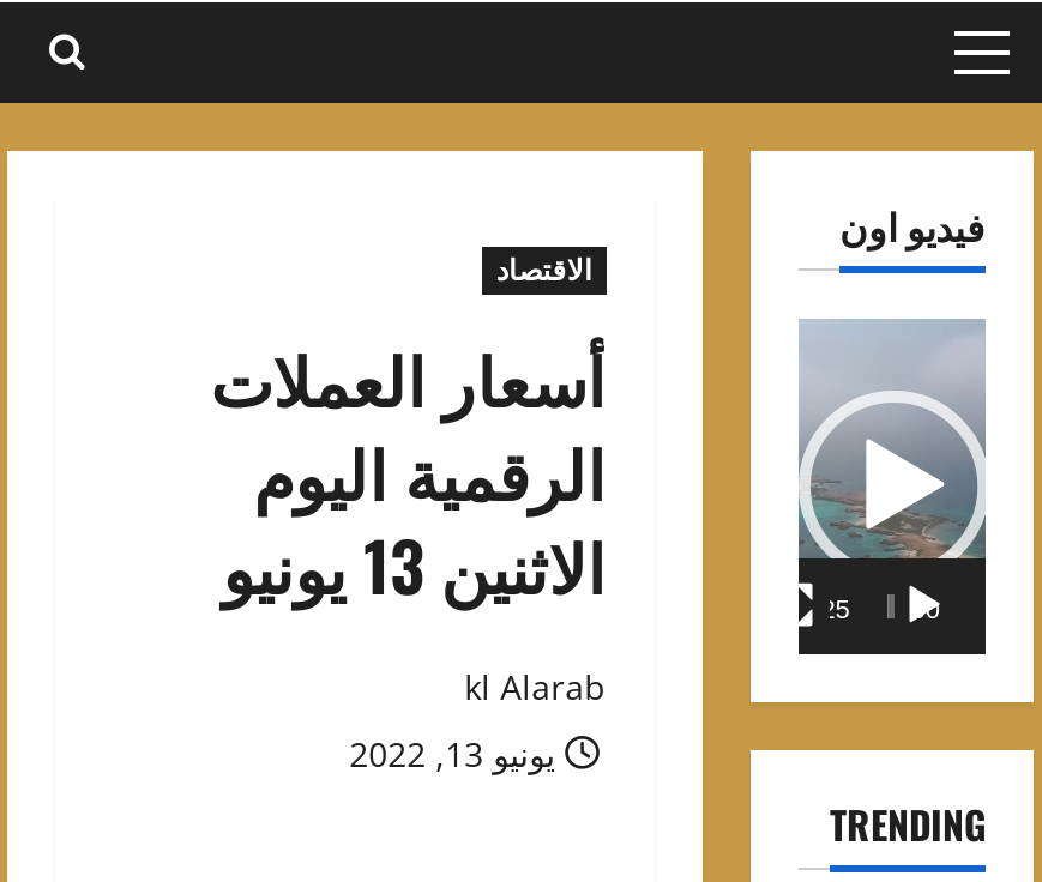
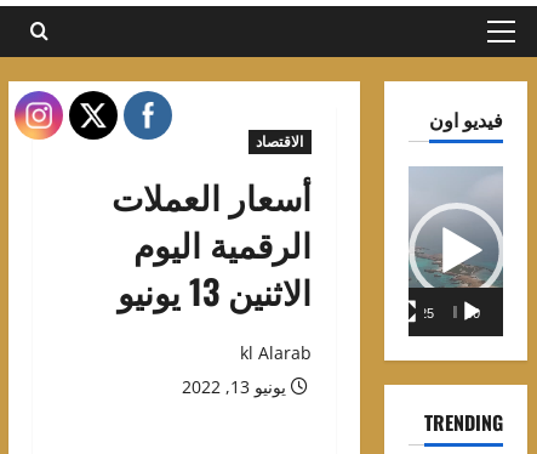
none -> [13,90,173,141] [image]

